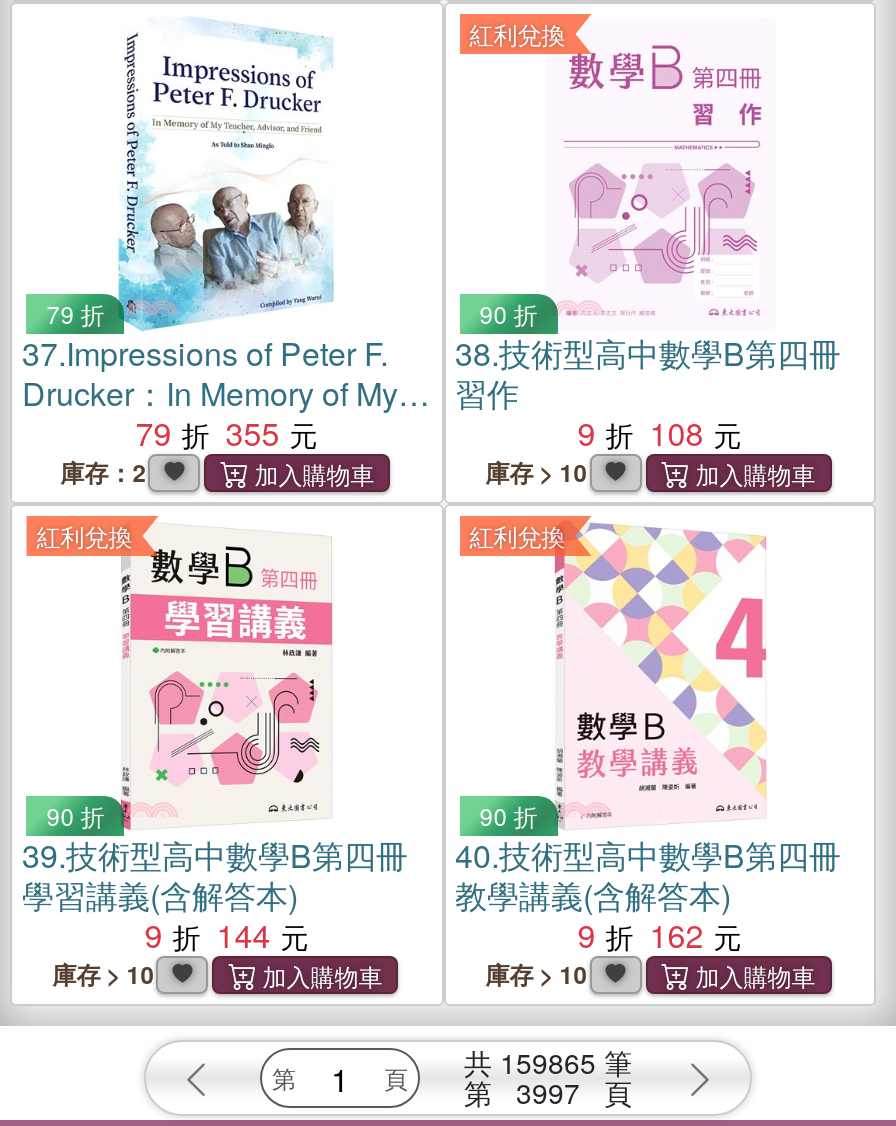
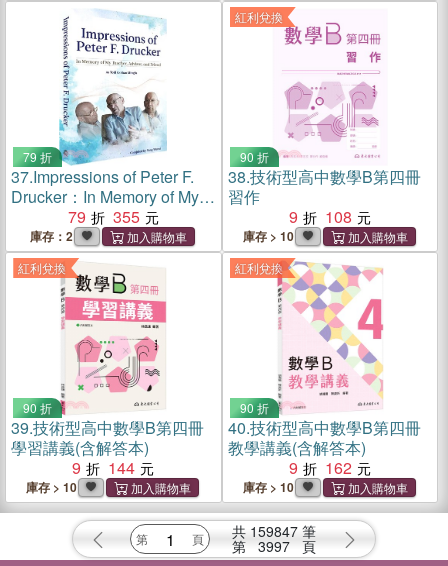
[464,1042,632,1082] 共 159865 筆 -> [232,521,316,541] 共 159847 筆

